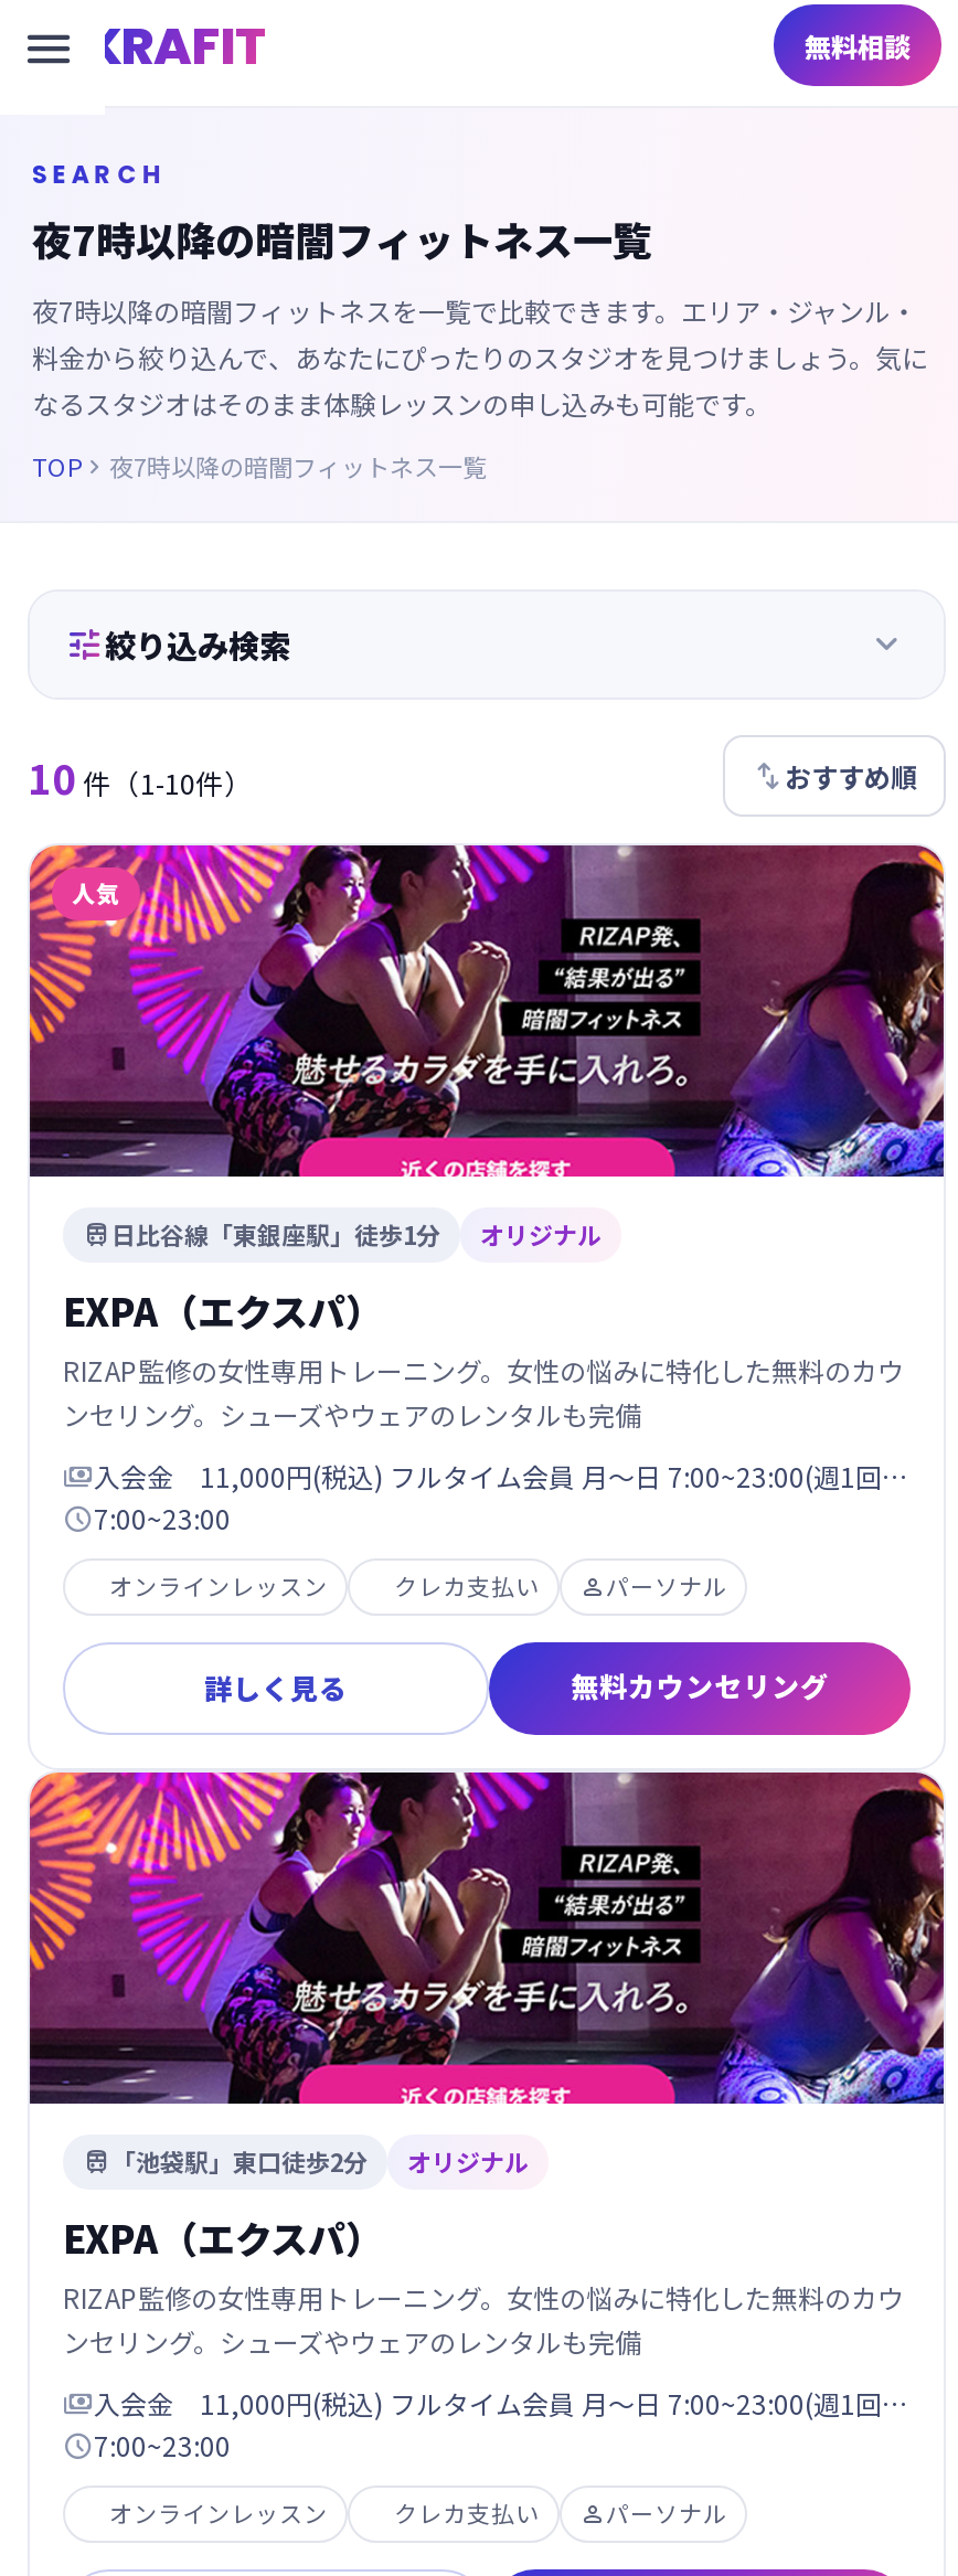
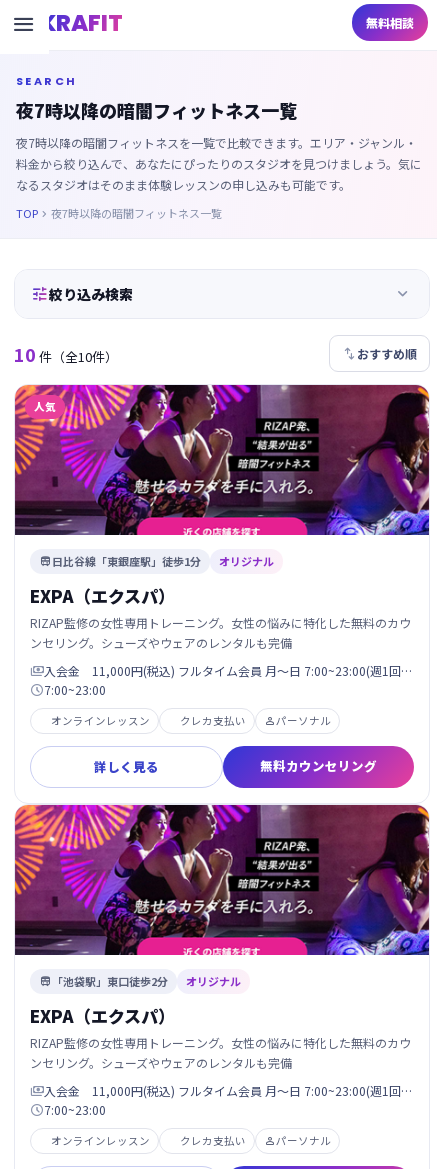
[28,747,253,805] 10件（1-10件） -> [14,340,118,366] 10件（全10件）

